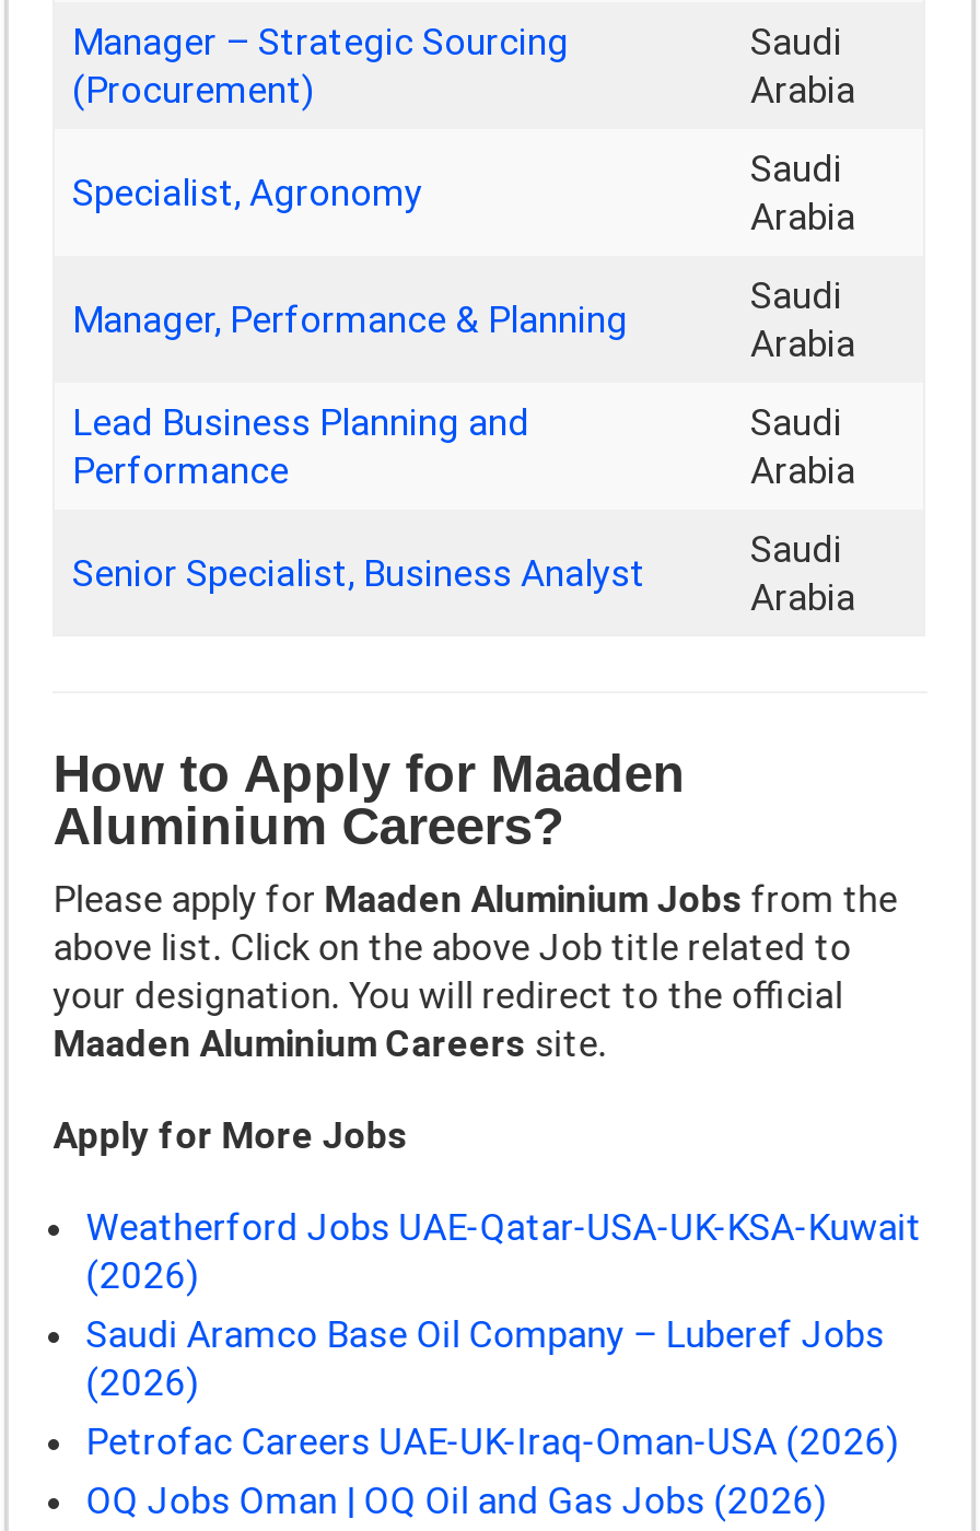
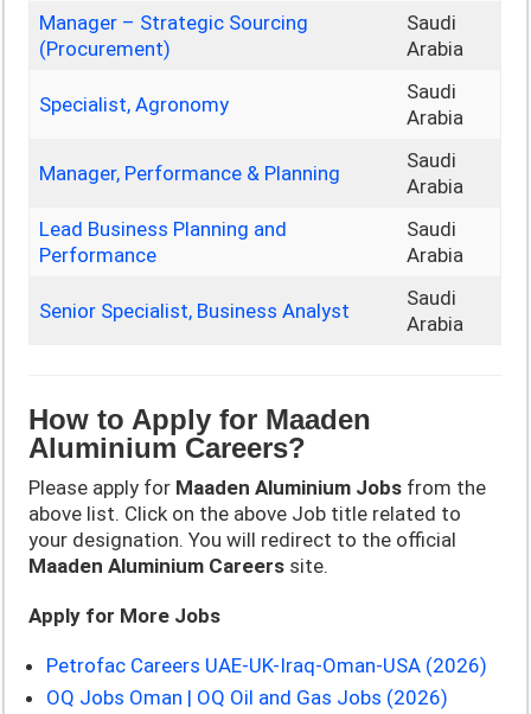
[86,1206,921,1405] Weatherford Jobs UAE-Qatar-USA-UK-KSA-Kuwait | (2026) | Saudi Aramco Base Oil Company – Luberef Jobs | (2026) -> none

